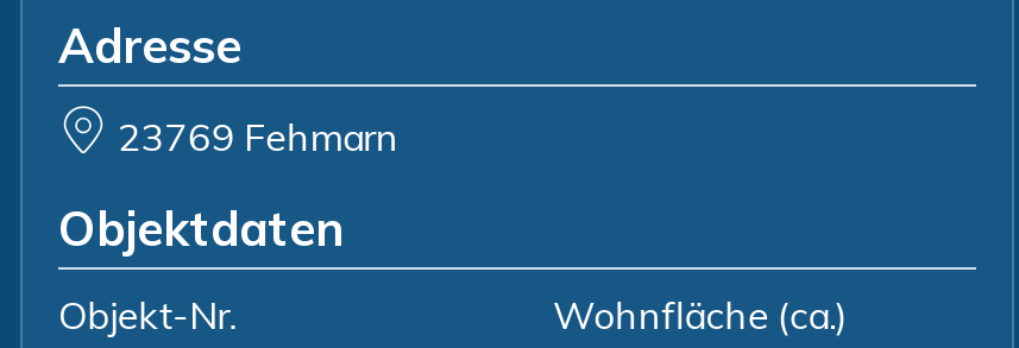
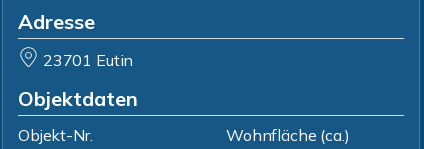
[117,113,398,160] 23769 Fehmarn -> [43,50,133,70] 23701 Eutin

